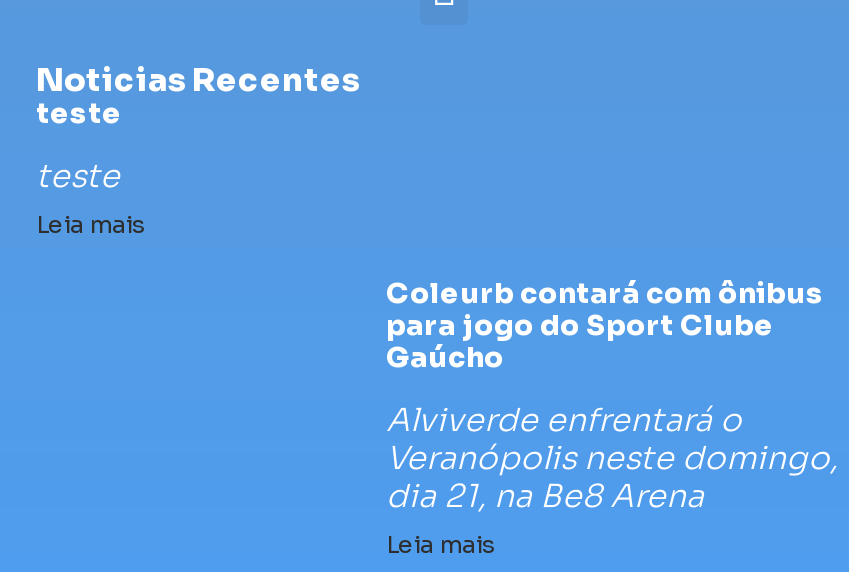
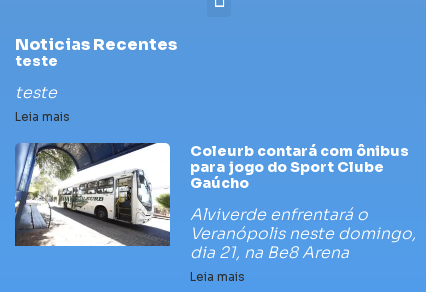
none -> [14,142,171,247] [image]

